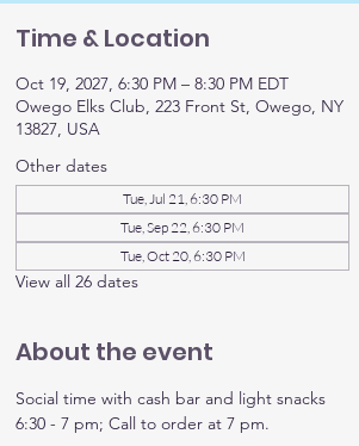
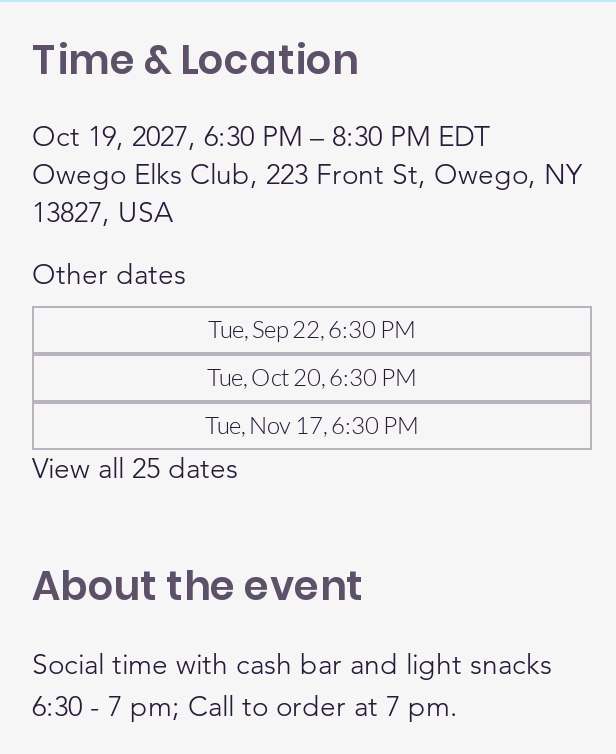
[123,190,242,207] Tue, Jul 21, 6:30 PM -> none
moved [120,218,245,265] -> [207,314,417,392]: Tue, Sep 22, 6:30 PM | Tue, Oct 20, 6:30 PM
[16,271,138,292] View all 26 dates -> [32,410,419,486] Tue, Nov 17, 6:30 PM | View all 25 dates

